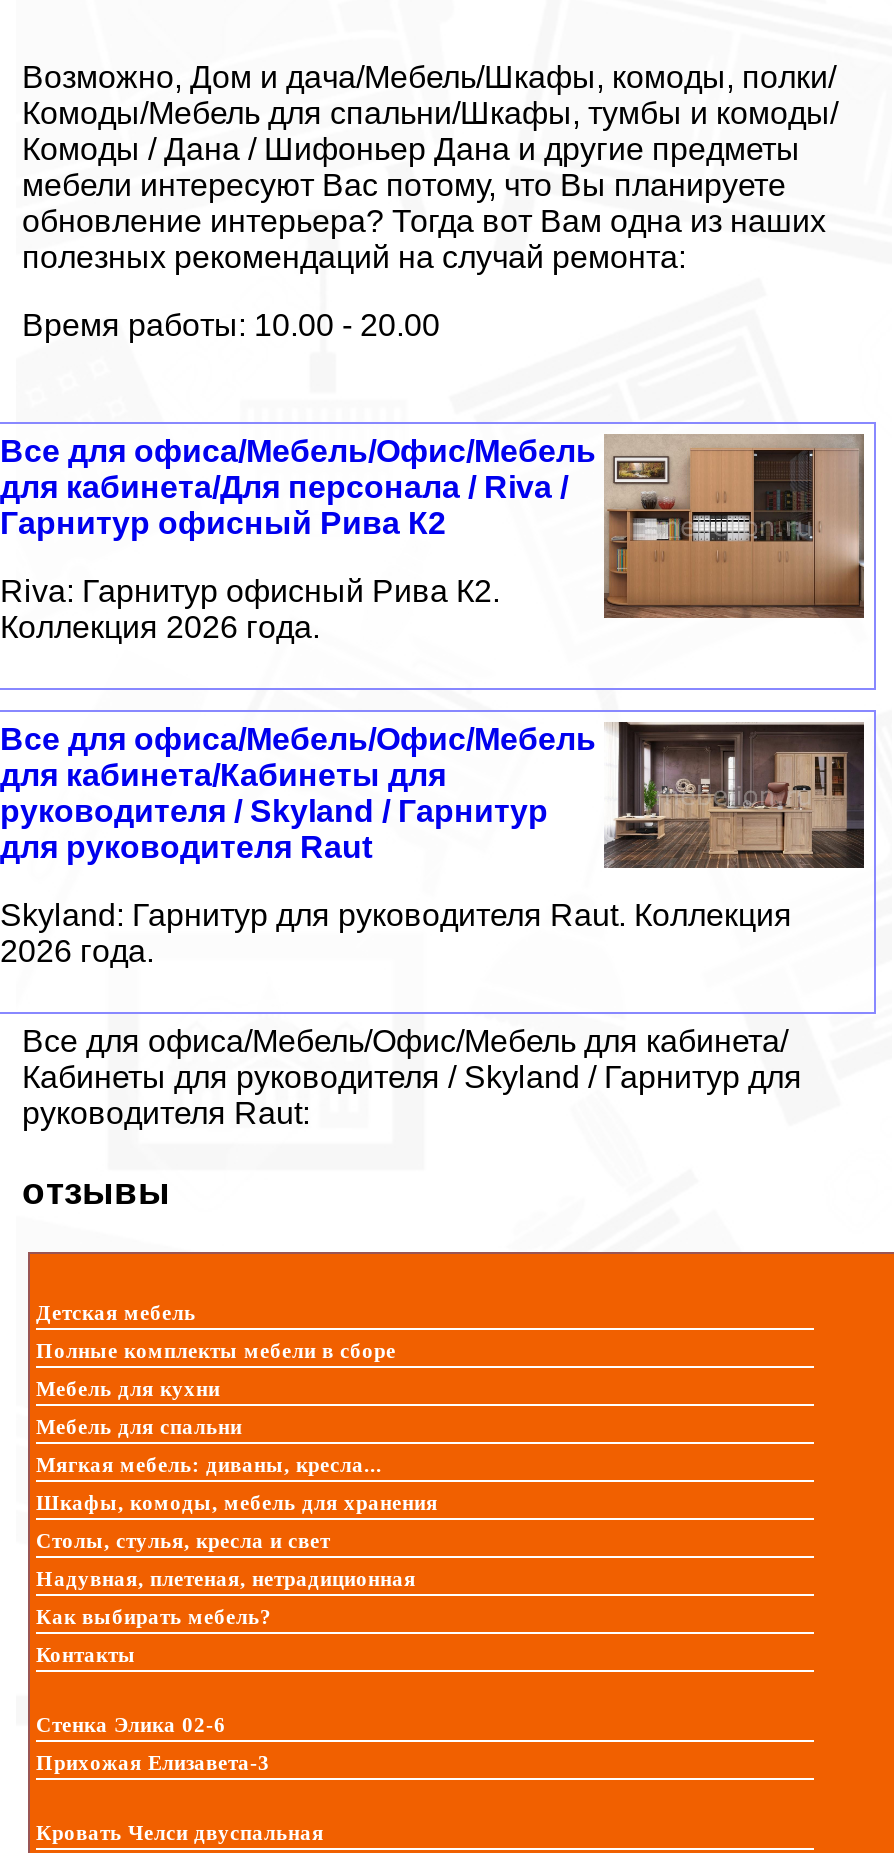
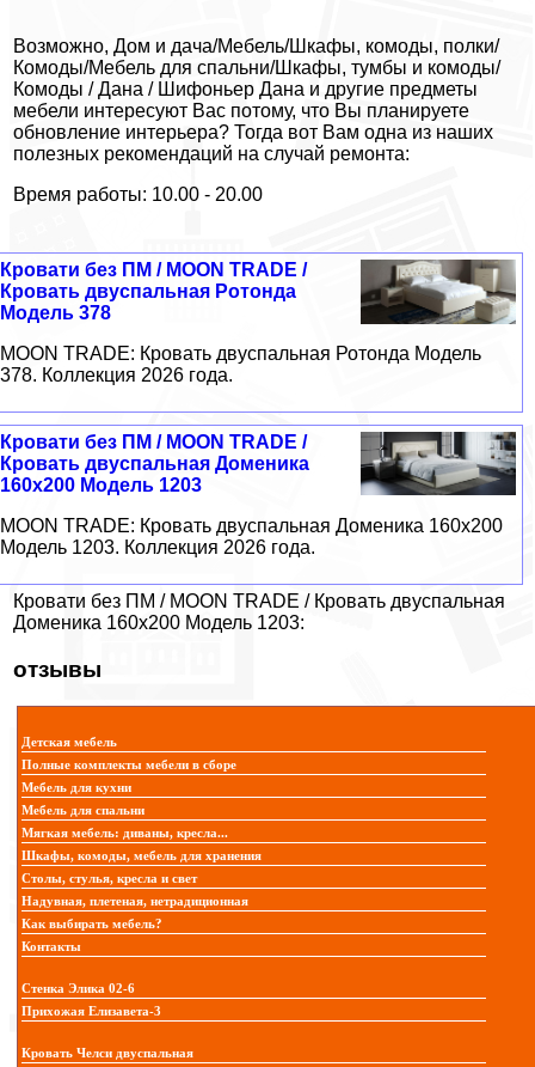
[0,434,596,540] Все для офиса/Мебель/Офис/Мебель | для кабинета/Для персонала / Riva / | Гарнитур офисный Рива К2 -> [0,260,307,323] Кровати без ПМ / MOON TRADE / | Кровать двуспальная Ротонда | Модель 378
[604,434,866,620] [image] -> [361,260,516,327] [image]
[0,574,500,644] Riva: Гарнитур офисный Рива К2. | Коллекция 2026 года. -> [0,344,481,385] MOON TRADE: Кровать двуспальная Ротонда Модель | 378. Коллекция 2026 года.
[0,722,596,864] Все для офиса/Мебель/Офис/Мебель | для кабинета/Кабинеты для | руководителя / Skyland / Гарнитур | для руководителя Raut -> [0,432,309,495] Кровати без ПМ / MOON TRADE / | Кровать двуспальная Доменика | 160х200 Модель 1203
[0,722,864,968] [image] | Skyland: Гарнитур для руководителя Raut. Коллекция | 2026 года. -> [0,432,516,558] [image] | MOON TRADE: Кровать двуспальная Доменика 160х200 | Модель 1203. Коллекция 2026 года.
[22,1024,802,1130] Все для офиса/Мебель/Офис/Мебель для кабинета/ | Кабинеты для руководителя / Skyland / Гарнитур для | руководителя Raut: -> [13,591,505,633] Кровати без ПМ / MOON TRADE / Кровать двуспальная | Доменика 160х200 Модель 1203:

